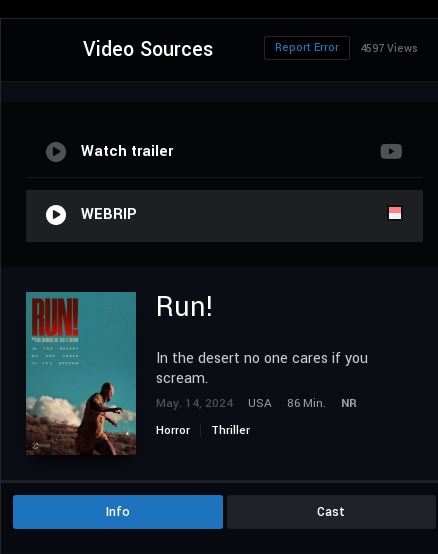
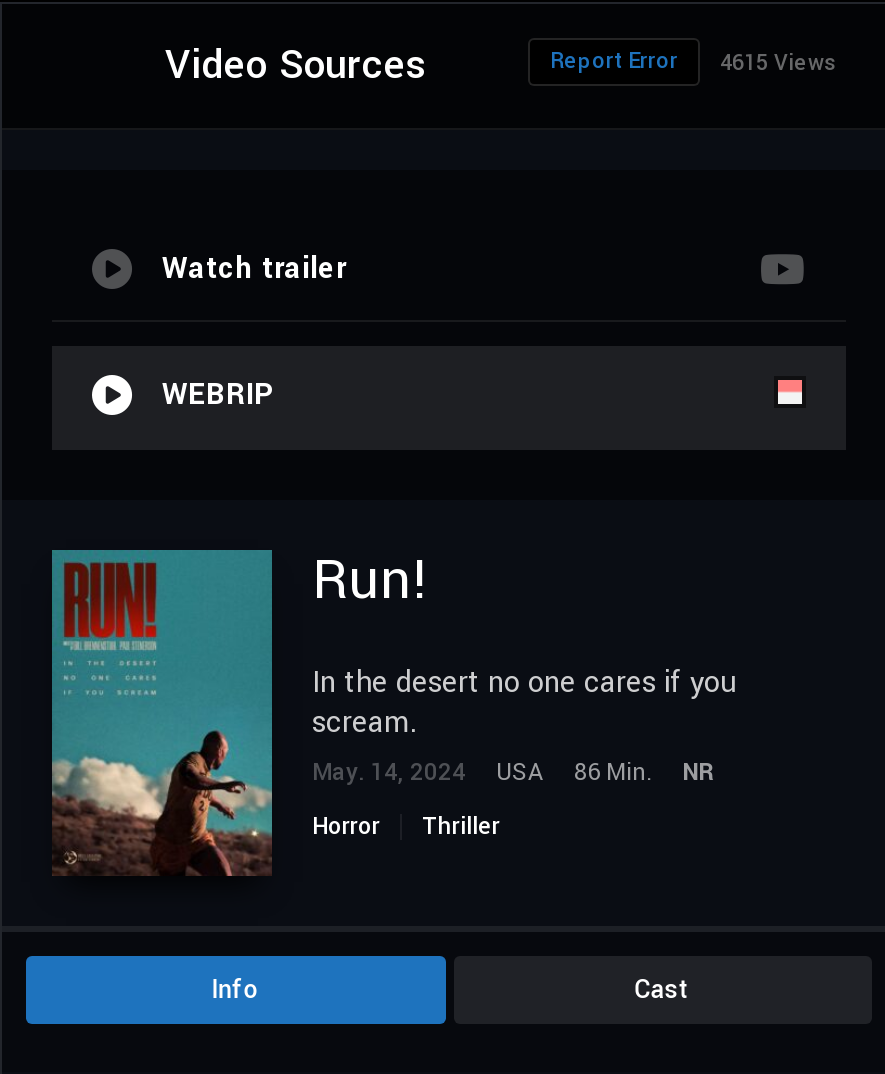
[275,40,418,56] Report Error 4597 Views -> [550,46,836,78] Report Error 4615 Views

